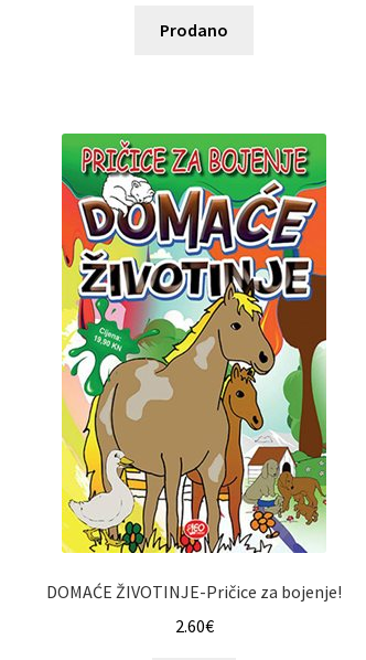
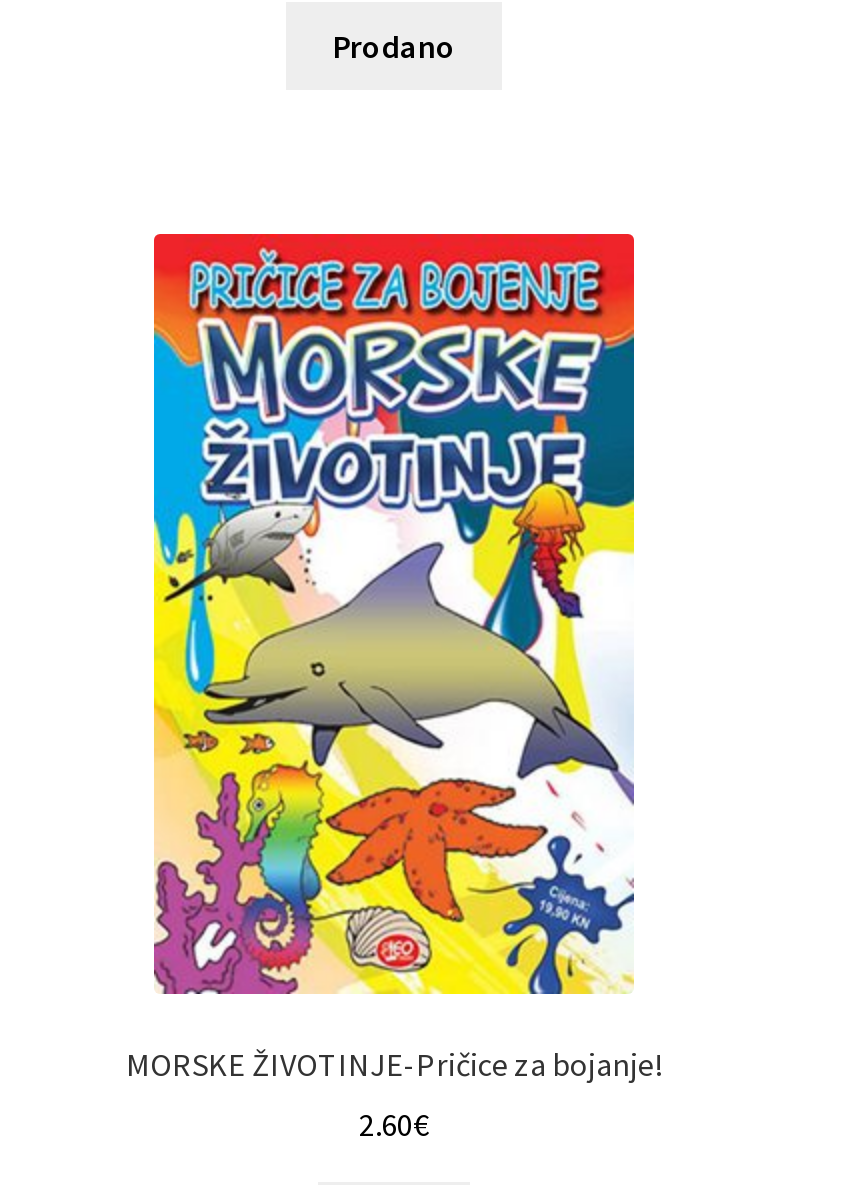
[46,132,342,603] [image] | DOMAĆE ŽIVOTINJE-Pričice za bojenje! -> [126,231,662,1084] [image] | MORSKE ŽIVOTINJE-Pričice za bojanje!

